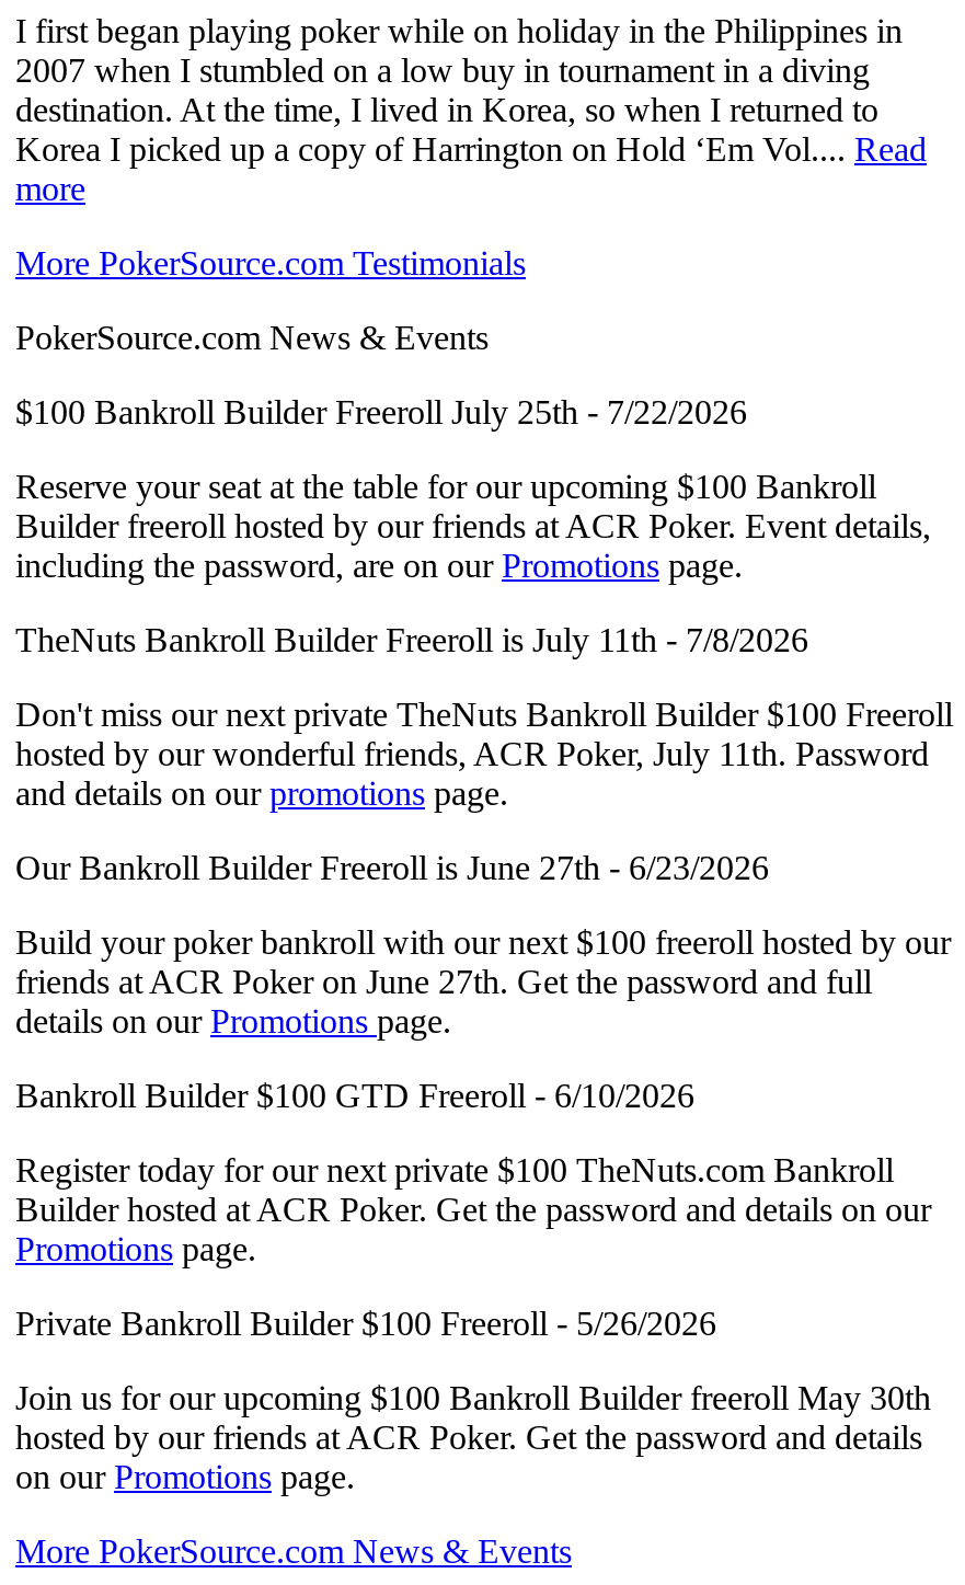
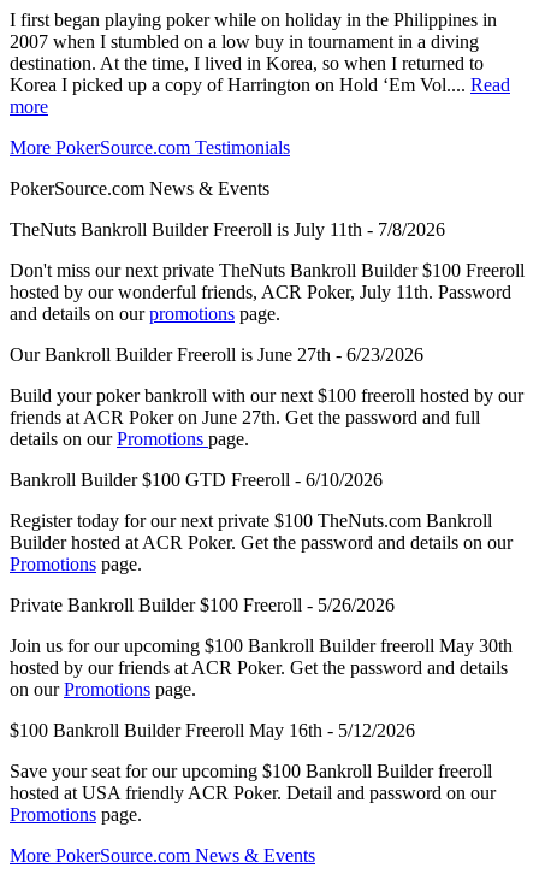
[15,394,931,584] $100 Bankroll Builder Freeroll July 25th - 7/22/2026 | Reserve your seat at the table for our upcoming $100 Bankroll | Builder freeroll hosted by our friends at ACR Poker. Event details, | including the password, are on our Promotions page. -> none
moved [15,622,953,1496] -> [10,219,525,700]: TheNuts Bankroll Builder Freeroll is July 11th - 7/8/2026 | Don't miss our next private TheNuts Bankroll Builder $100 Freeroll | hosted by our wonderful friends, ACR Poker, July 11th. Password | ... | hosted by our friends at ACR Poker. Get the password and details | on our Promotions page.
none -> [10,720,496,825] $100 Bankroll Builder Freeroll May 16th - 5/12/2026 | Save your seat for our upcoming $100 Bankroll Builder freeroll | hosted at USA friendly ACR Poker. Detail and password on our | Promotions page.

